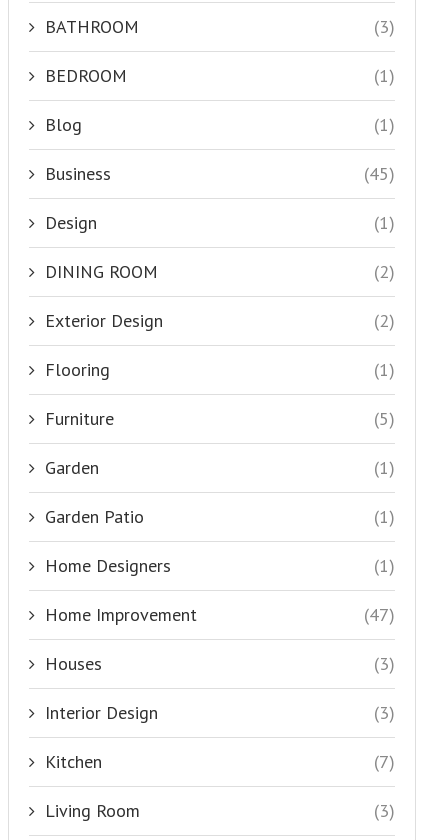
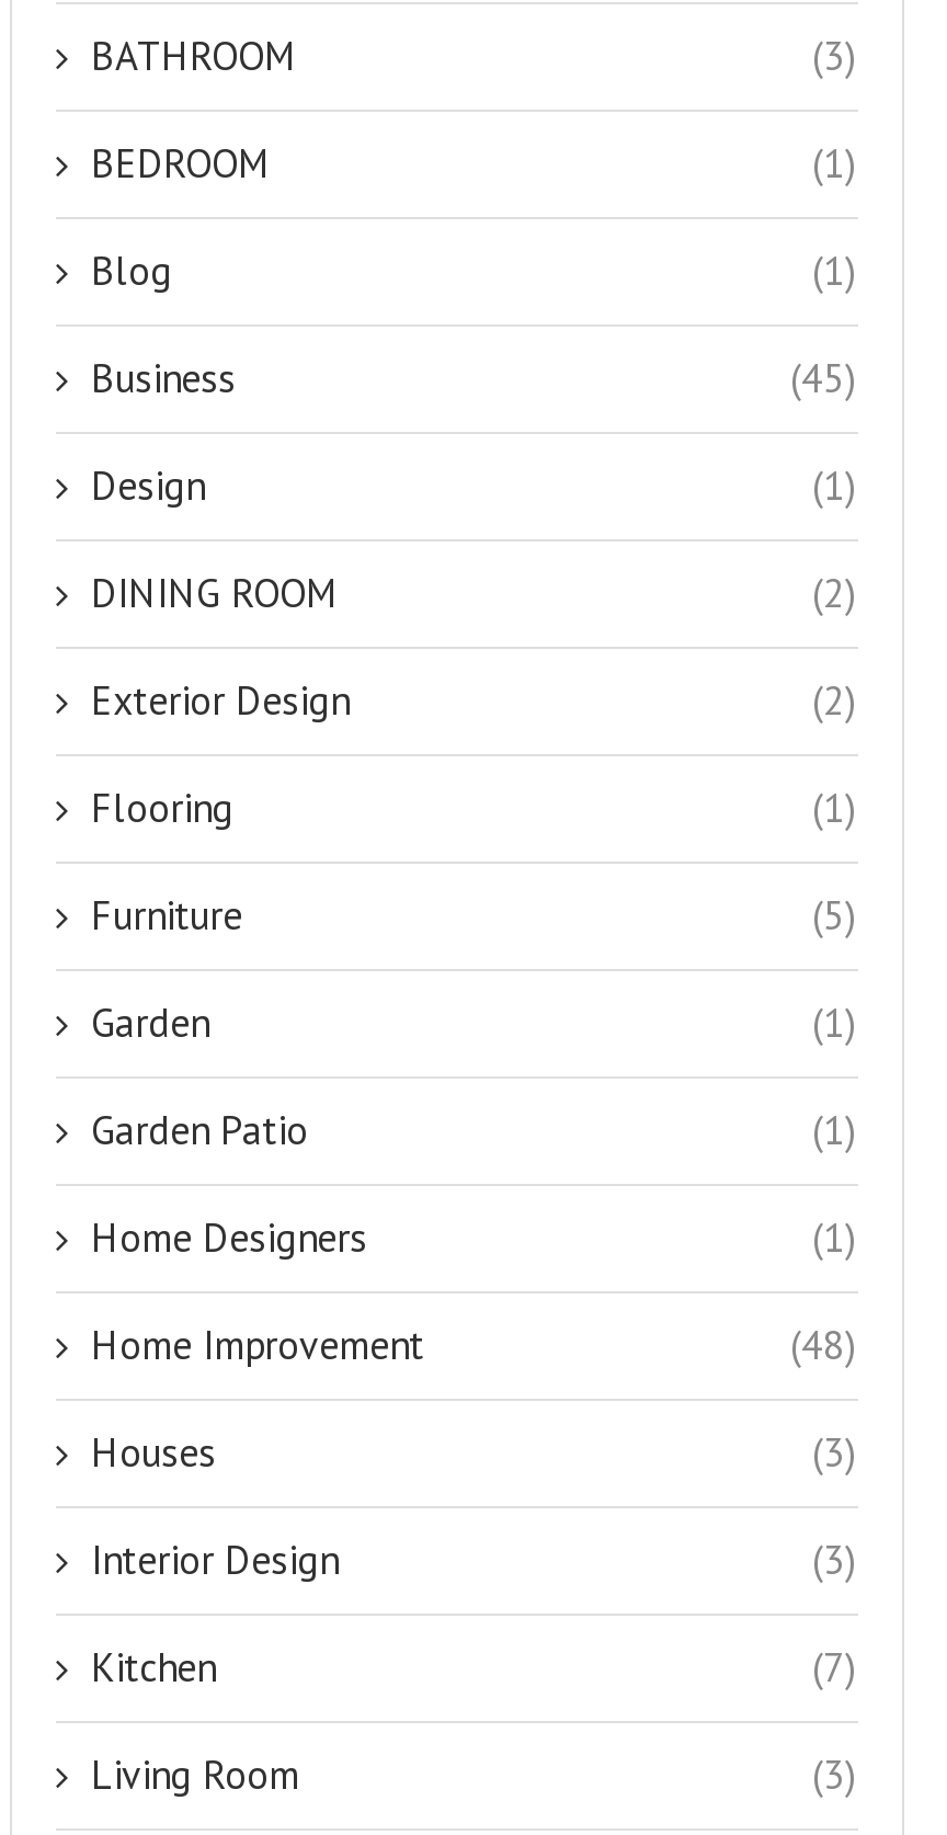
[364,603,395,626] (47) -> [790,1320,858,1370] (48)

